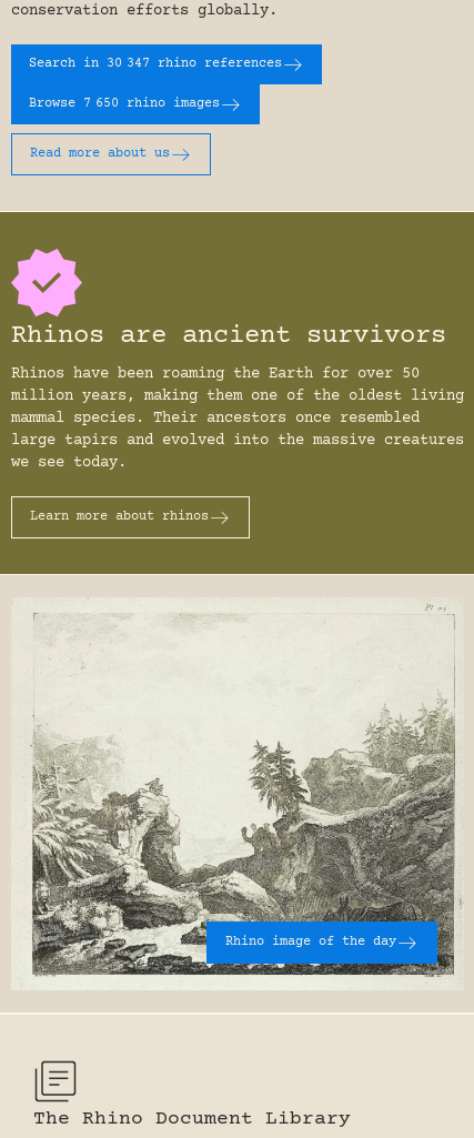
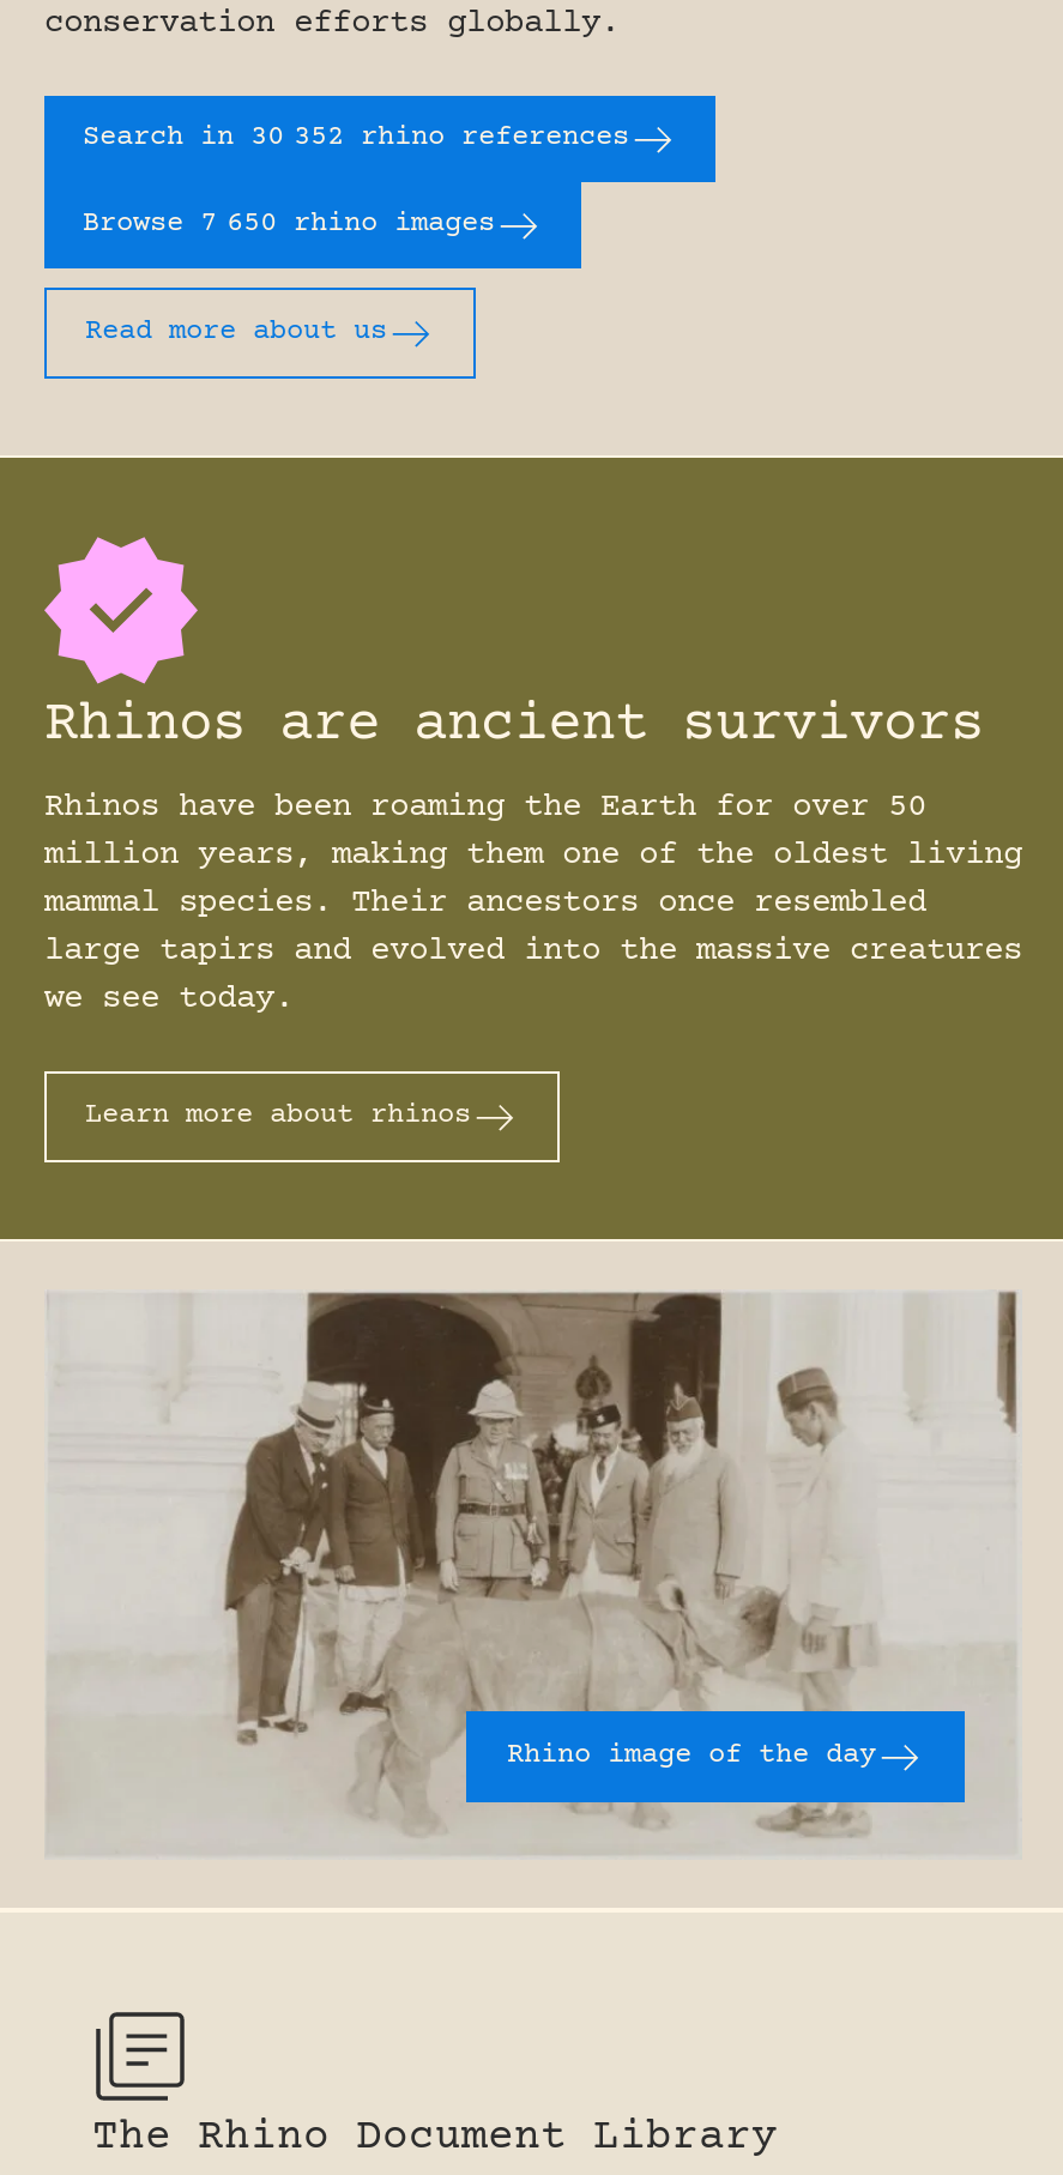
[29,57,282,71] Search in 30 347 rhino references -> [83,122,629,153] Search in 30 352 rhino references
[12,598,462,989] [image] -> [47,1289,1020,1857] [image]

